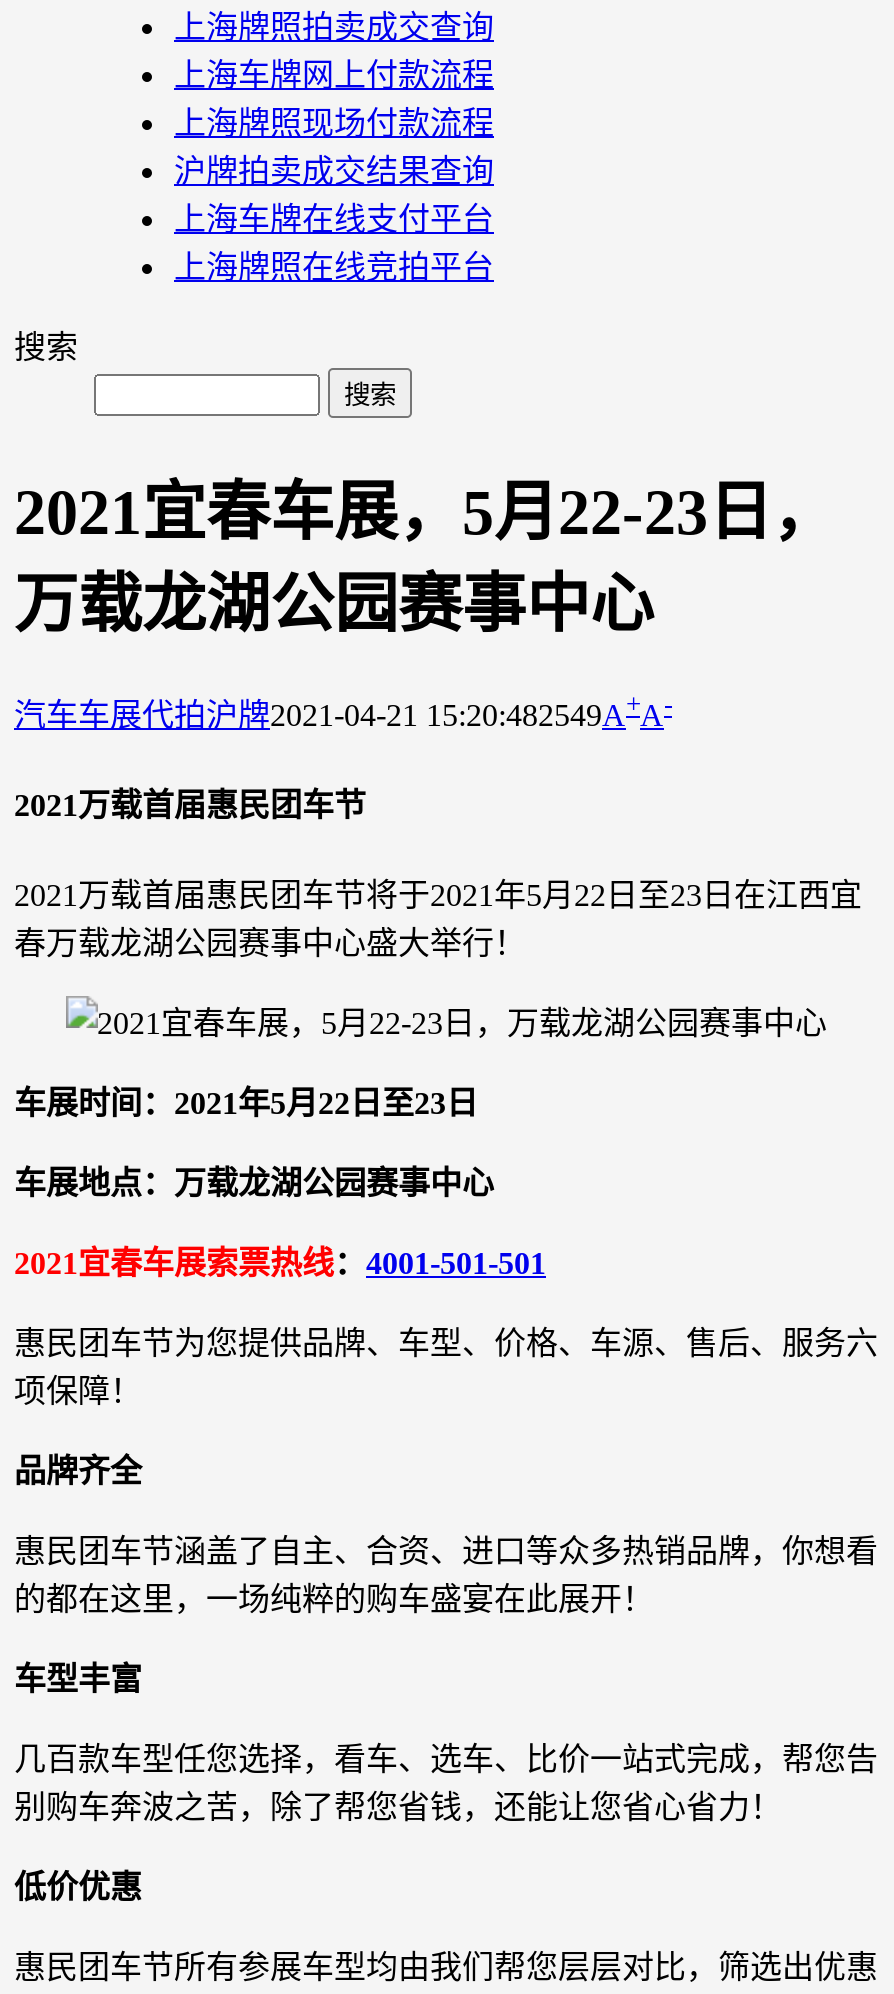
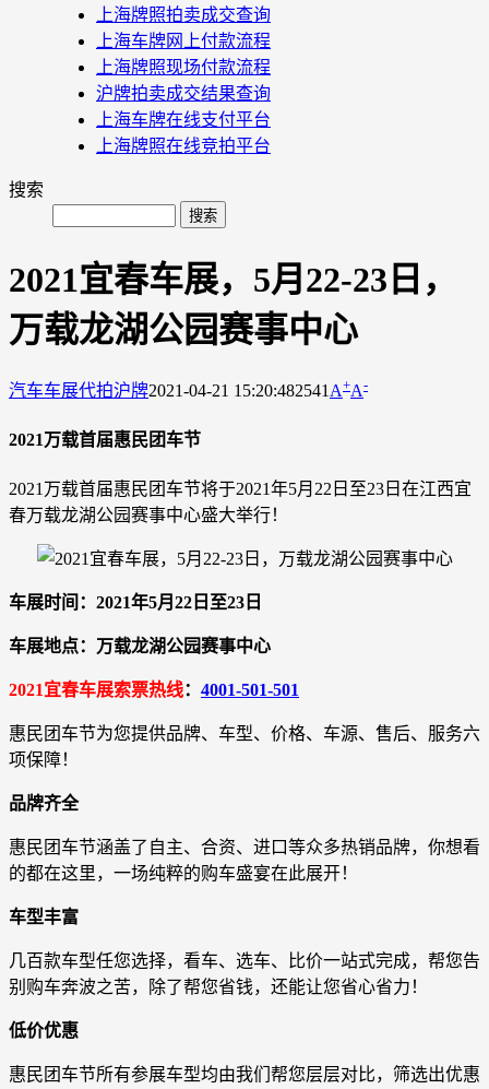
[14,689,672,732] 汽车车展代拍沪牌2021-04-21 15:20:482549A+A- -> [9,376,368,400] 汽车车展代拍沪牌2021-04-21 15:20:482541A+A-

